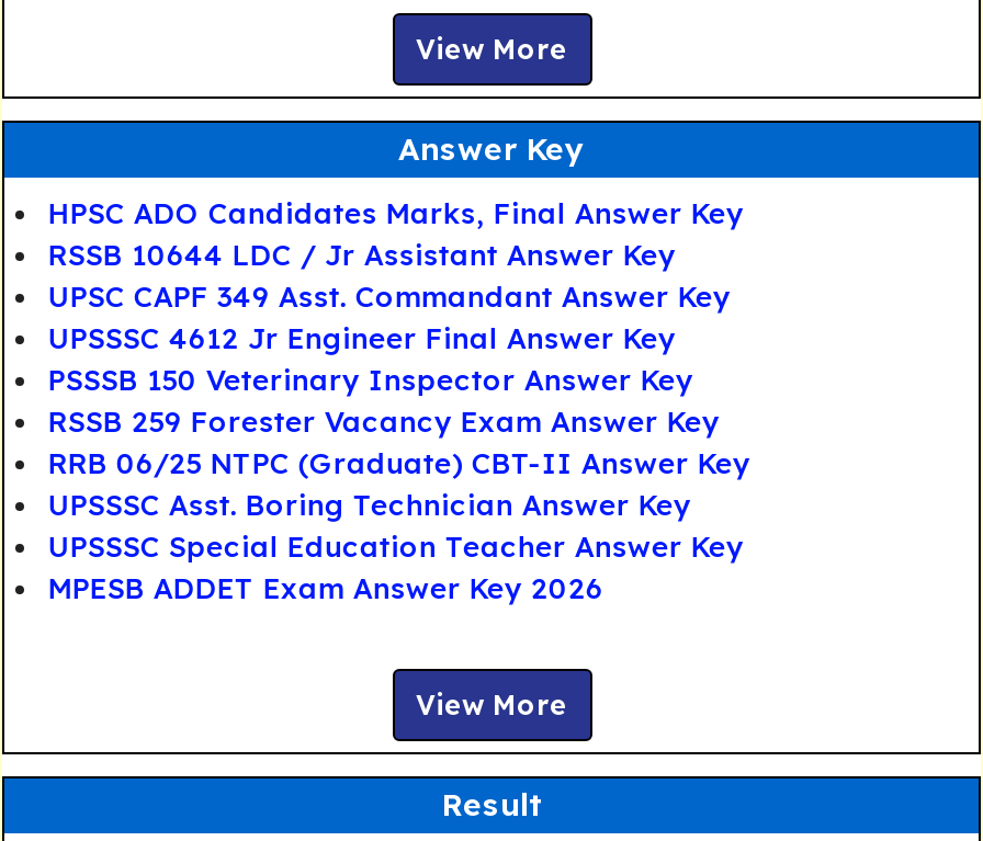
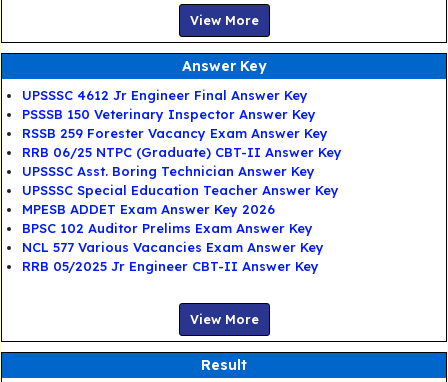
[48,196,744,314] HPSC ADO Candidates Marks, Final Answer Key | RSSB 10644 LDC / Jr Assistant Answer Key | UPSC CAPF 349 Asst. Commandant Answer Key -> none
moved [48,321,750,606] -> [22,87,342,217]: UPSSSC 4612 Jr Engineer Final Answer Key | PSSSB 150 Veterinary Inspector Answer Key | RSSB 259 Forester Vacancy Exam Answer Key | RRB 06/25 NTPC (Graduate) CBT-II Answer Key | UPSSSC Asst. Boring Technician Answer Key | UPSSSC Special Education Teacher Answer Key | MPESB ADDET Exam Answer Key 2026
none -> [22,220,324,274] BPSC 102 Auditor Prelims Exam Answer Key | NCL 577 Various Vacancies Exam Answer Key | RRB 05/2025 Jr Engineer CBT-II Answer Key

